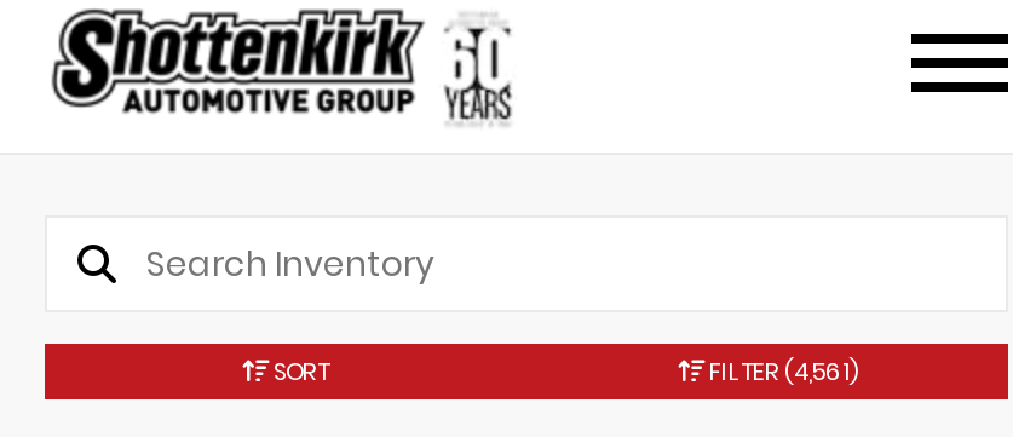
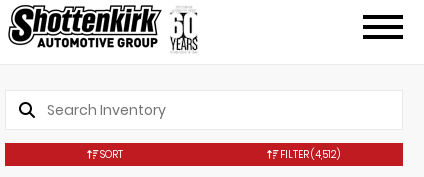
[704,353,857,389] FILTER (4,561) -> [278,147,340,162] FILTER (4,512)

